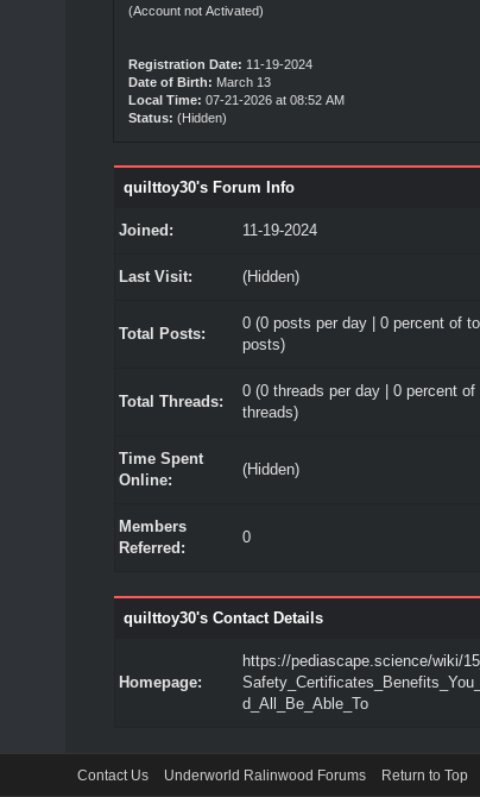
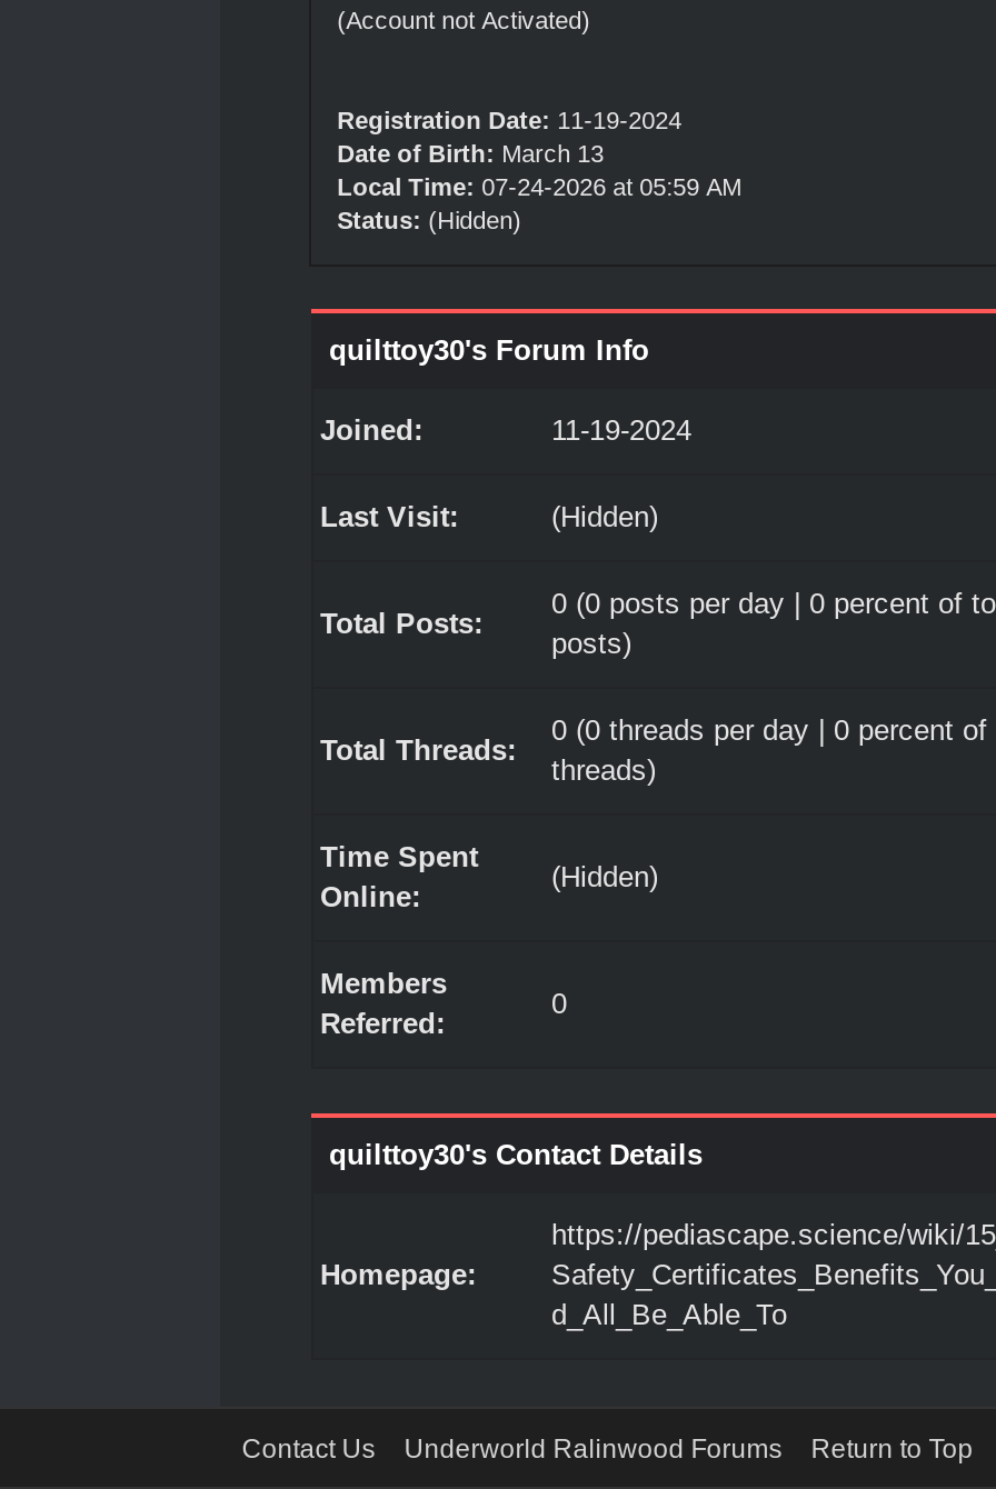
[128,93,344,107] Local Time: 07-21-2026 at 08:52 AM -> [337,173,742,200] Local Time: 07-24-2026 at 05:59 AM

